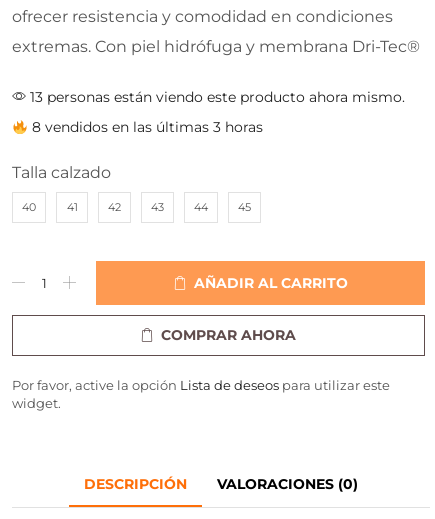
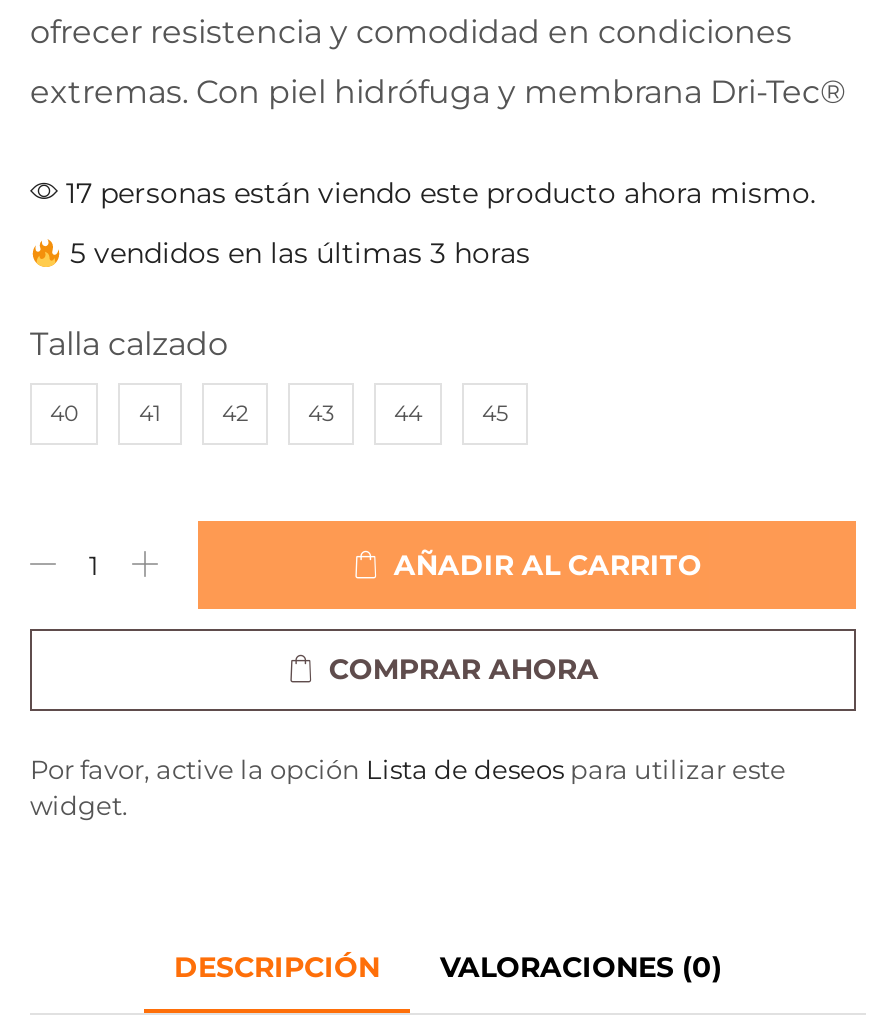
[26,88,405,106] 13 personas están viendo este producto ahora mismo. -> [58,176,816,212] 17 personas están viendo este producto ahora mismo.
[28,118,263,136] 8 vendidos en las últimas 3 horas -> [62,236,530,272] 5 vendidos en las últimas 3 horas

